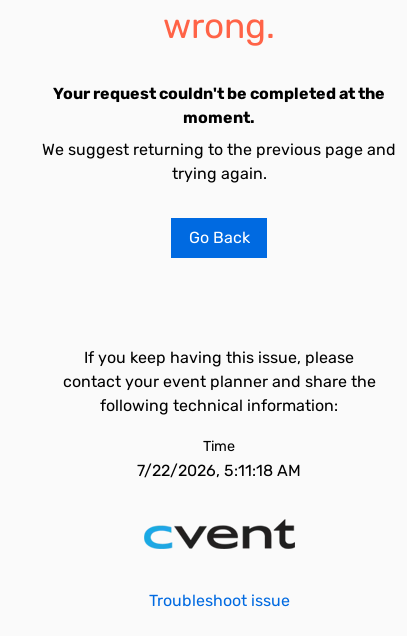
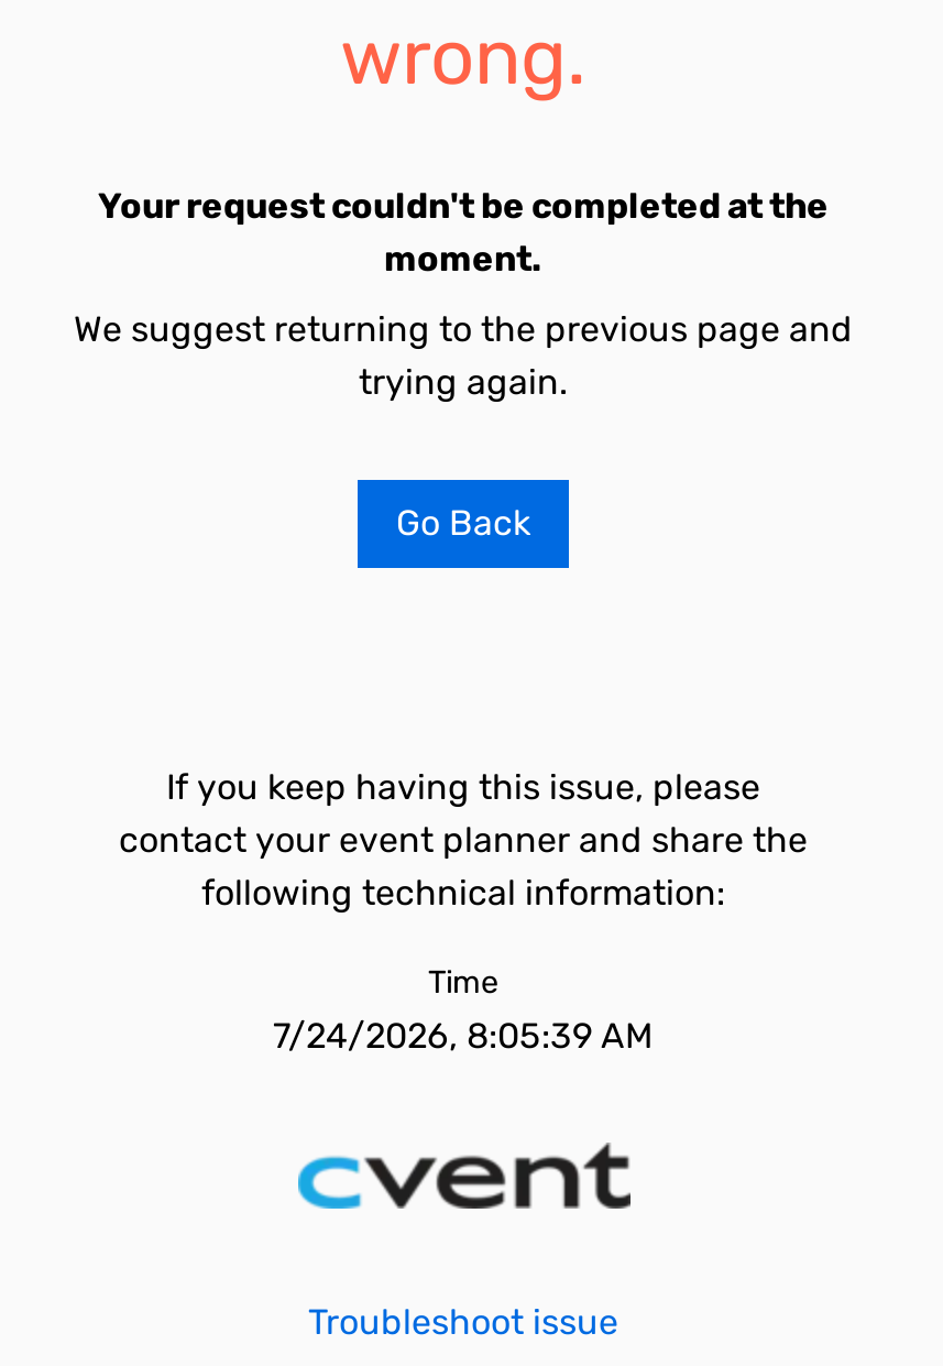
[137,461,301,480] 7/22/2026, 5:11:18 AM -> [273,1015,654,1057] 7/24/2026, 8:05:39 AM

